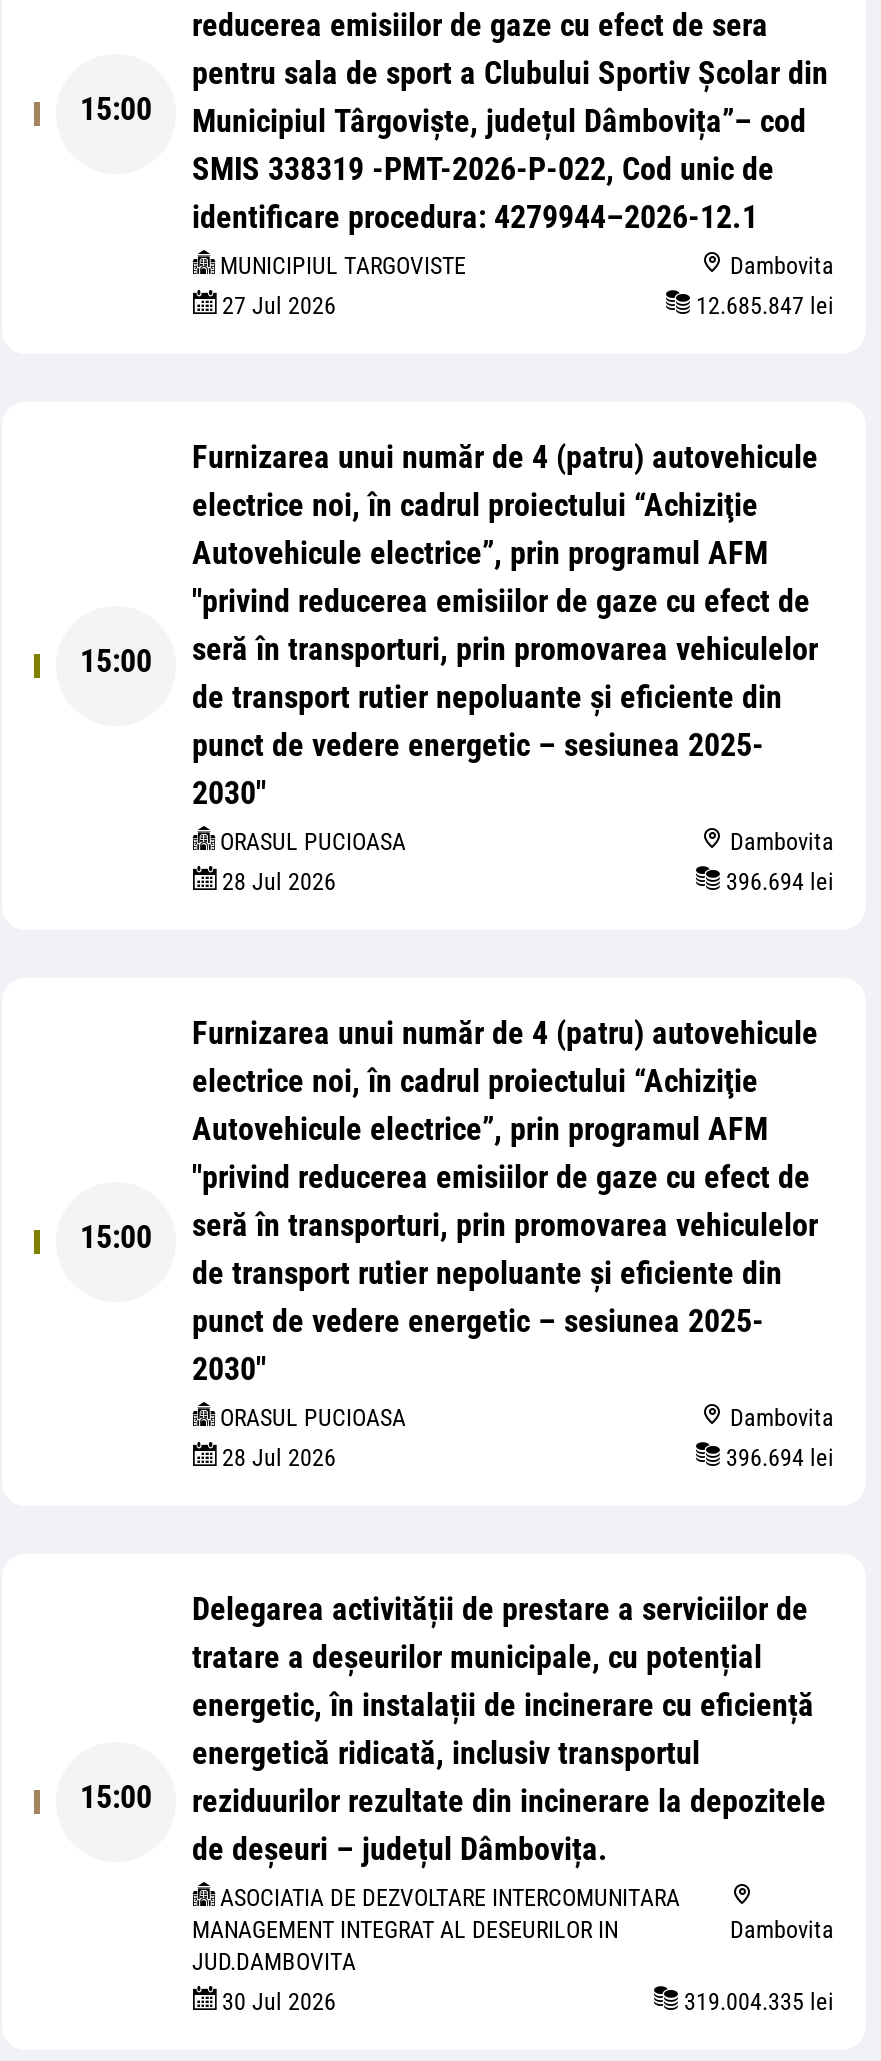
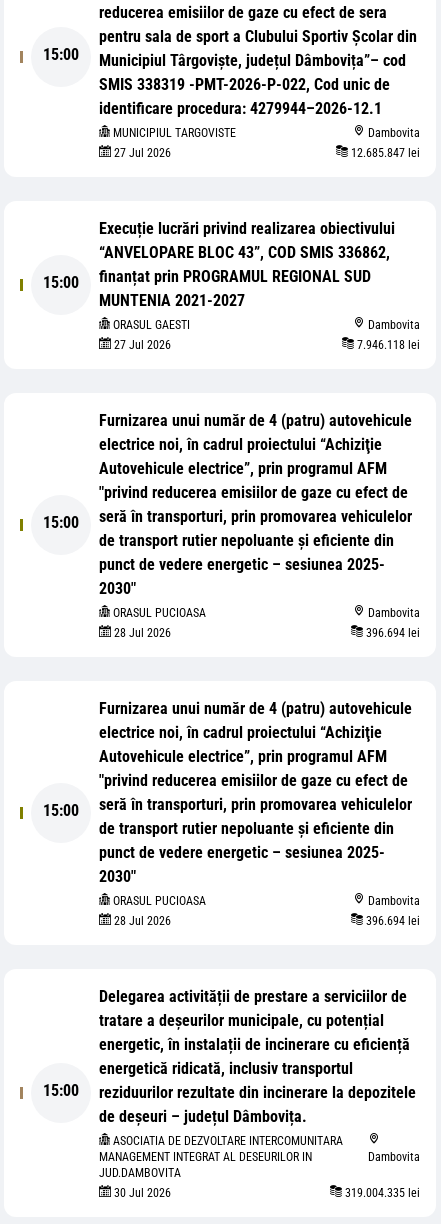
none -> [43,273,79,292] 15:00
none -> [99,219,420,352] Execuție lucrări privind realizarea obiectivului | “ANVELOPARE BLOC 43”, COD SMIS 336862, | finanțat prin PROGRAMUL REGIONAL SUD | MUNTENIA 2021-2027 | ORASUL GAESTI | Dambovita | 27 Jul 2026 | 7.946.118 lei

